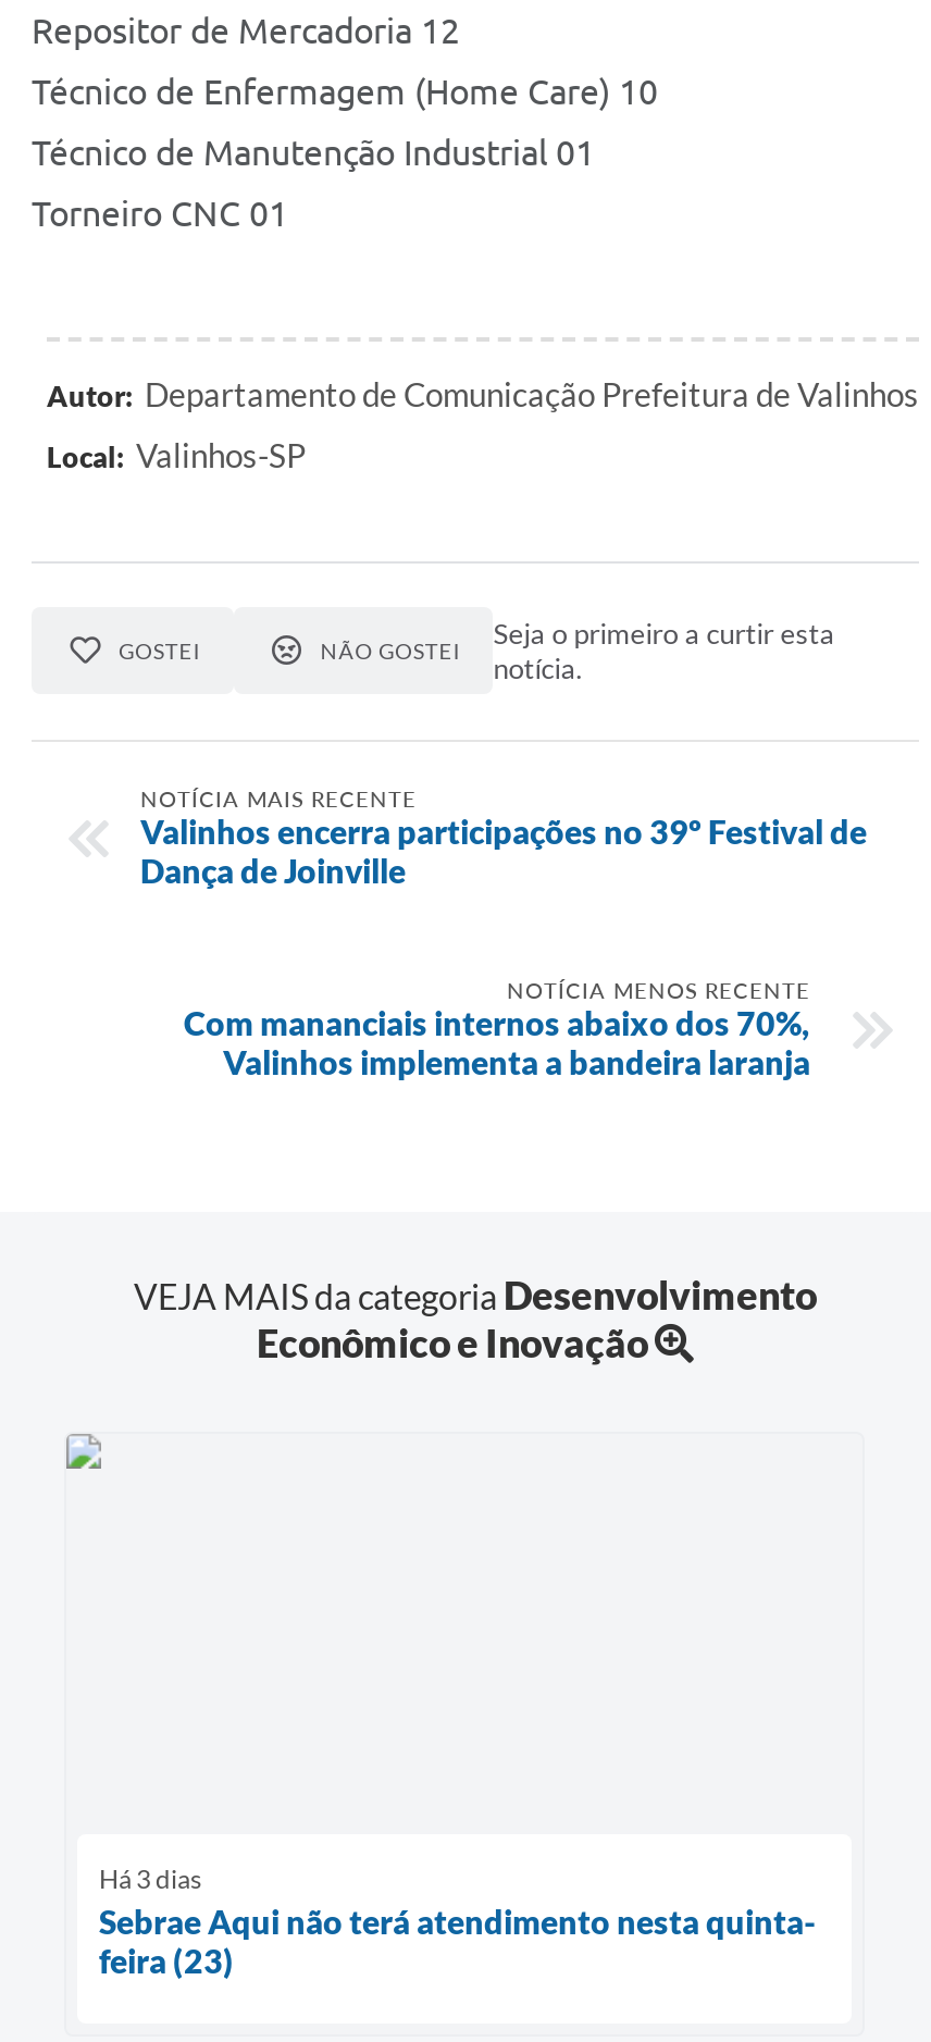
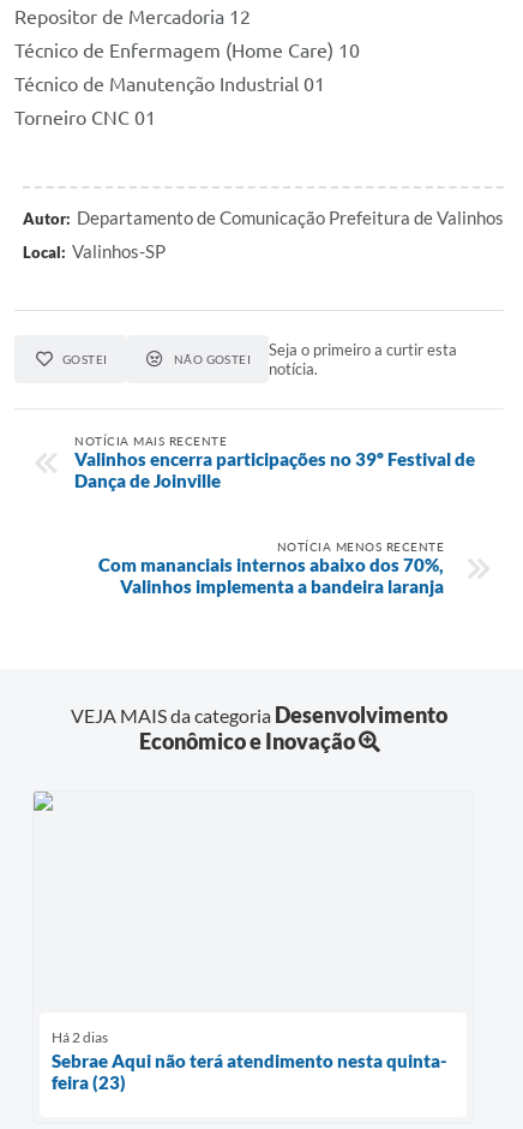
[99,1862,201,1895] Há 3 dias -> [52,1028,108,1046] Há 2 dias

